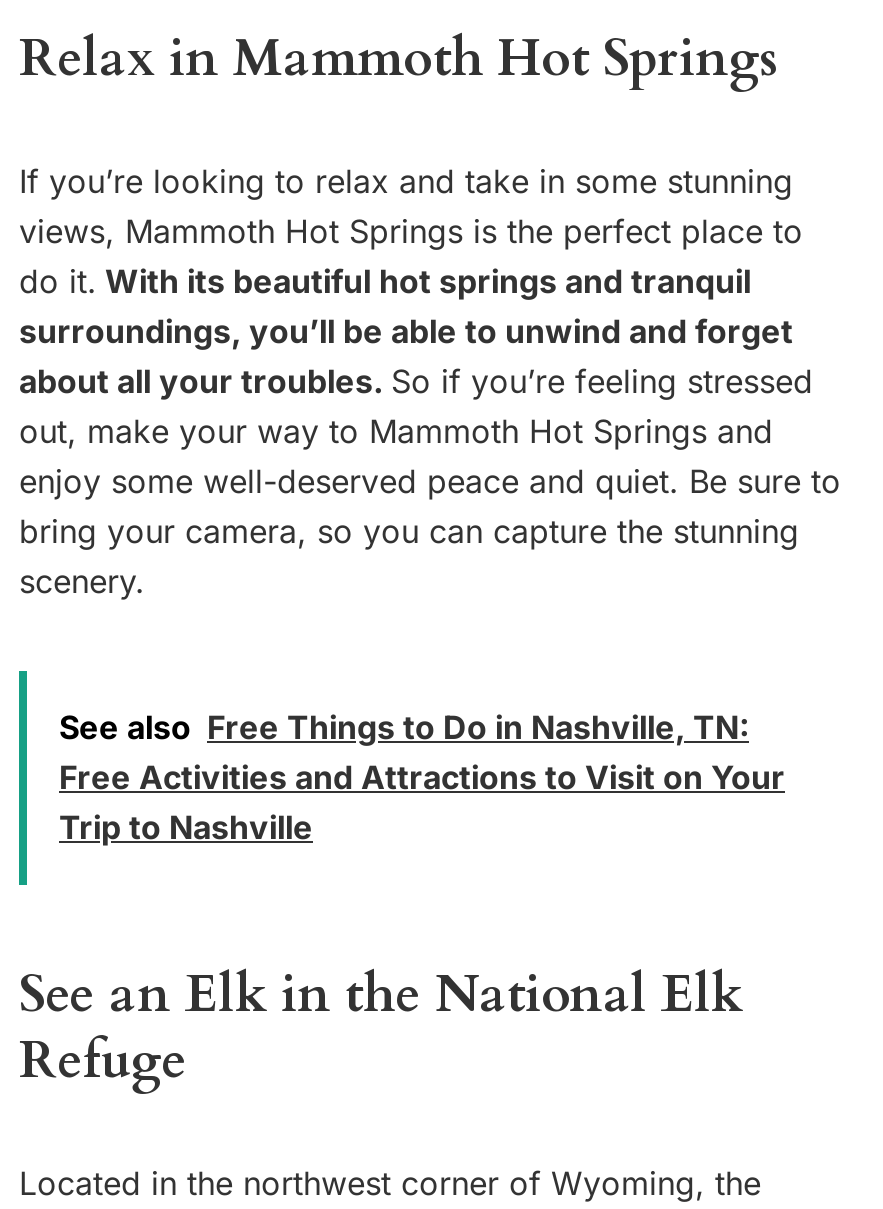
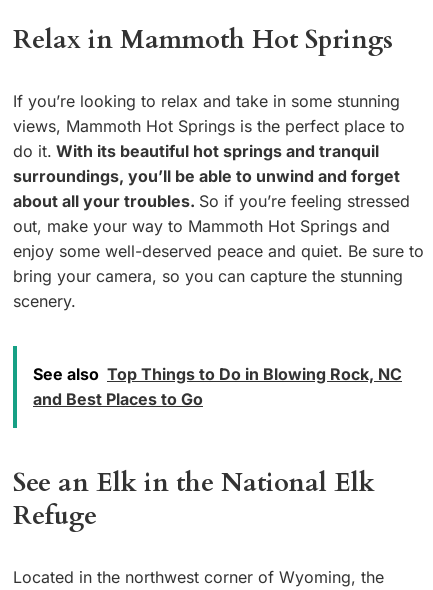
[59,708,785,848] See also Free Things to Do in Nashville, TN: | Free Activities and Attractions to Visit on Your | Trip to Nashville -> [33,364,402,409] See also Top Things to Do in Blowing Rock, NC | and Best Places to Go

